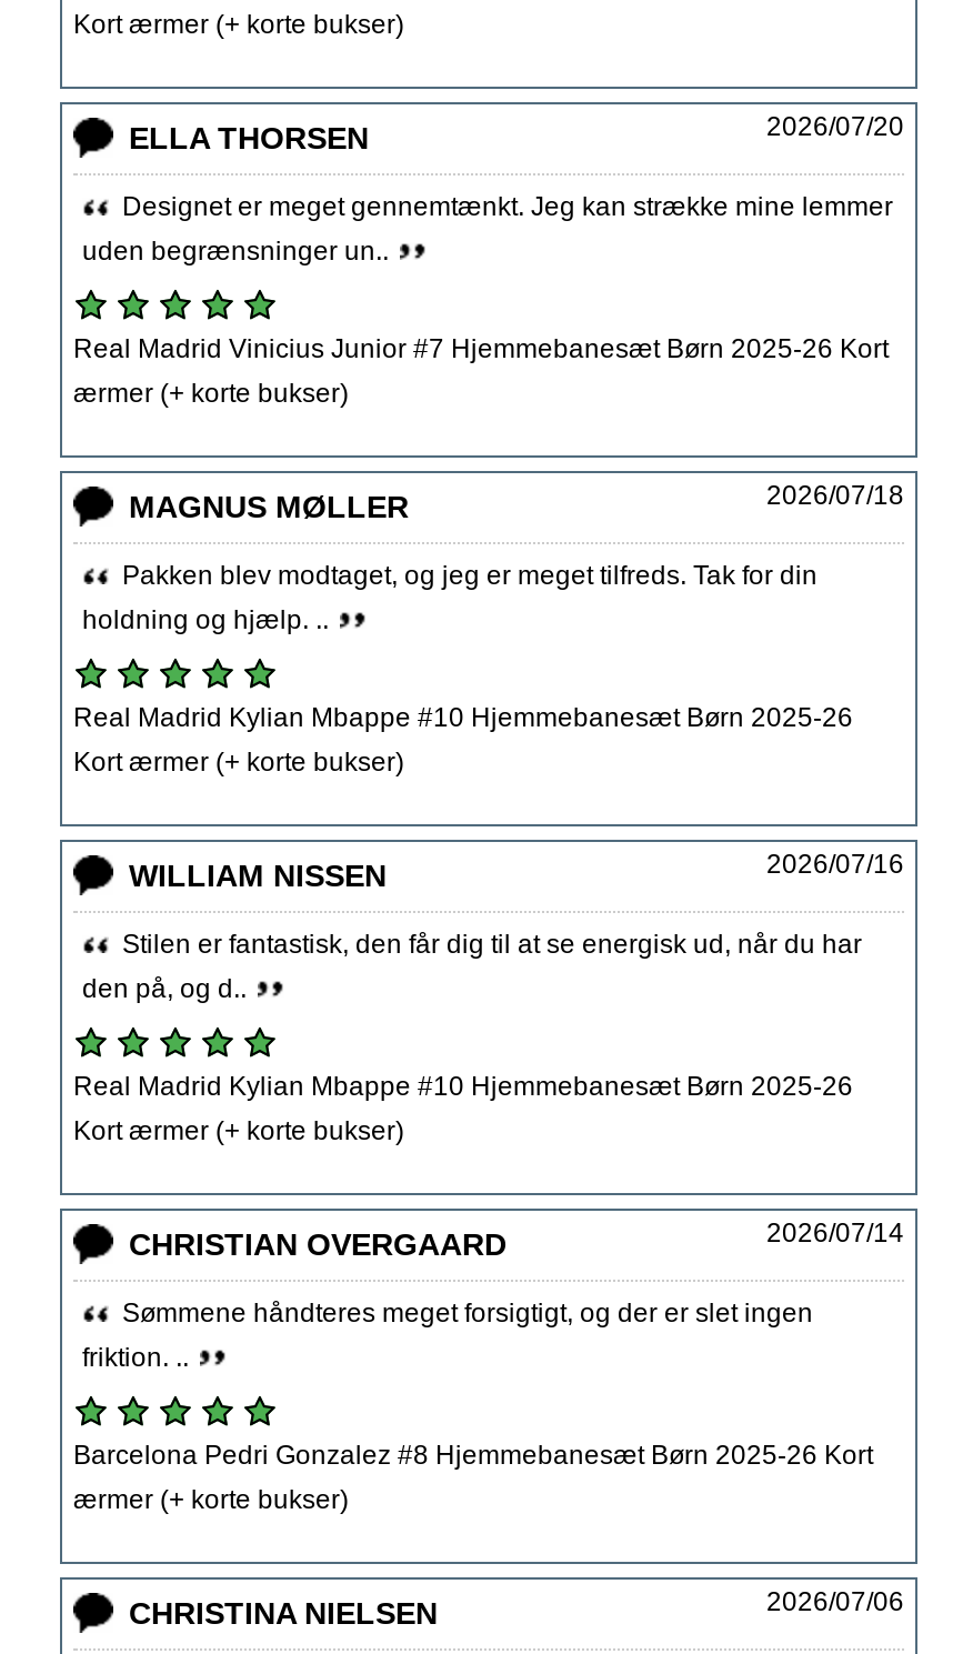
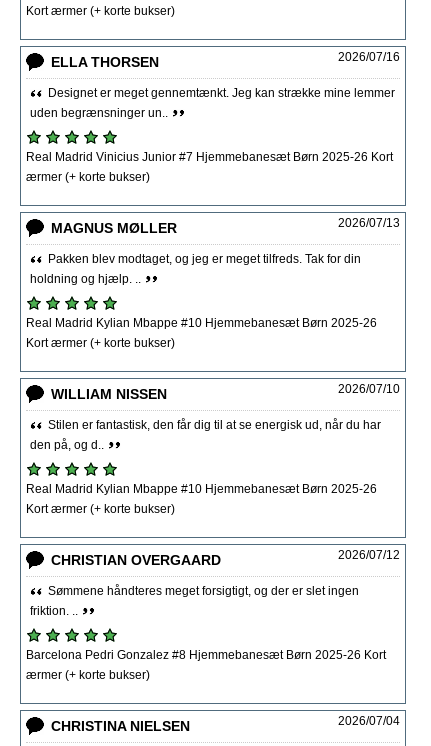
[766,112,904,143] 2026/07/20 -> [338,50,400,64] 2026/07/16
[766,481,904,512] 2026/07/18 -> [338,216,400,230] 2026/07/13
[766,850,904,881] 2026/07/16 -> [338,382,400,396] 2026/07/10
[766,1218,904,1249] 2026/07/14 -> [338,548,400,562] 2026/07/12
[766,1587,904,1618] 2026/07/06 -> [338,714,400,728] 2026/07/04

